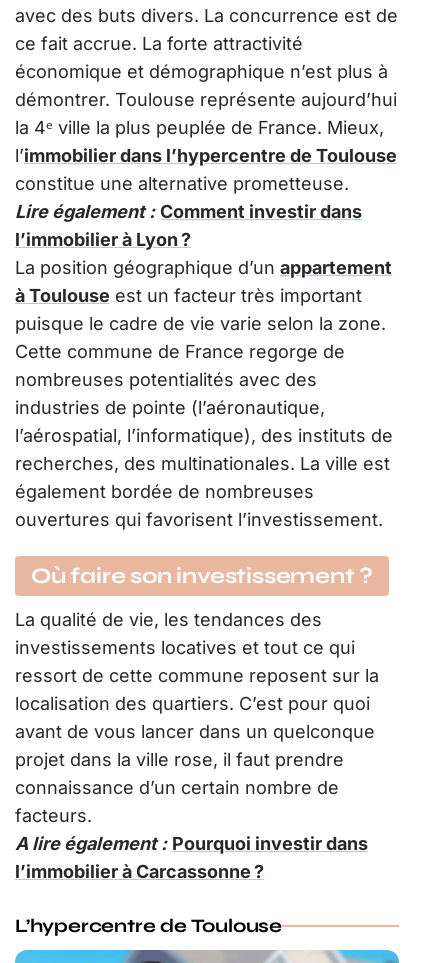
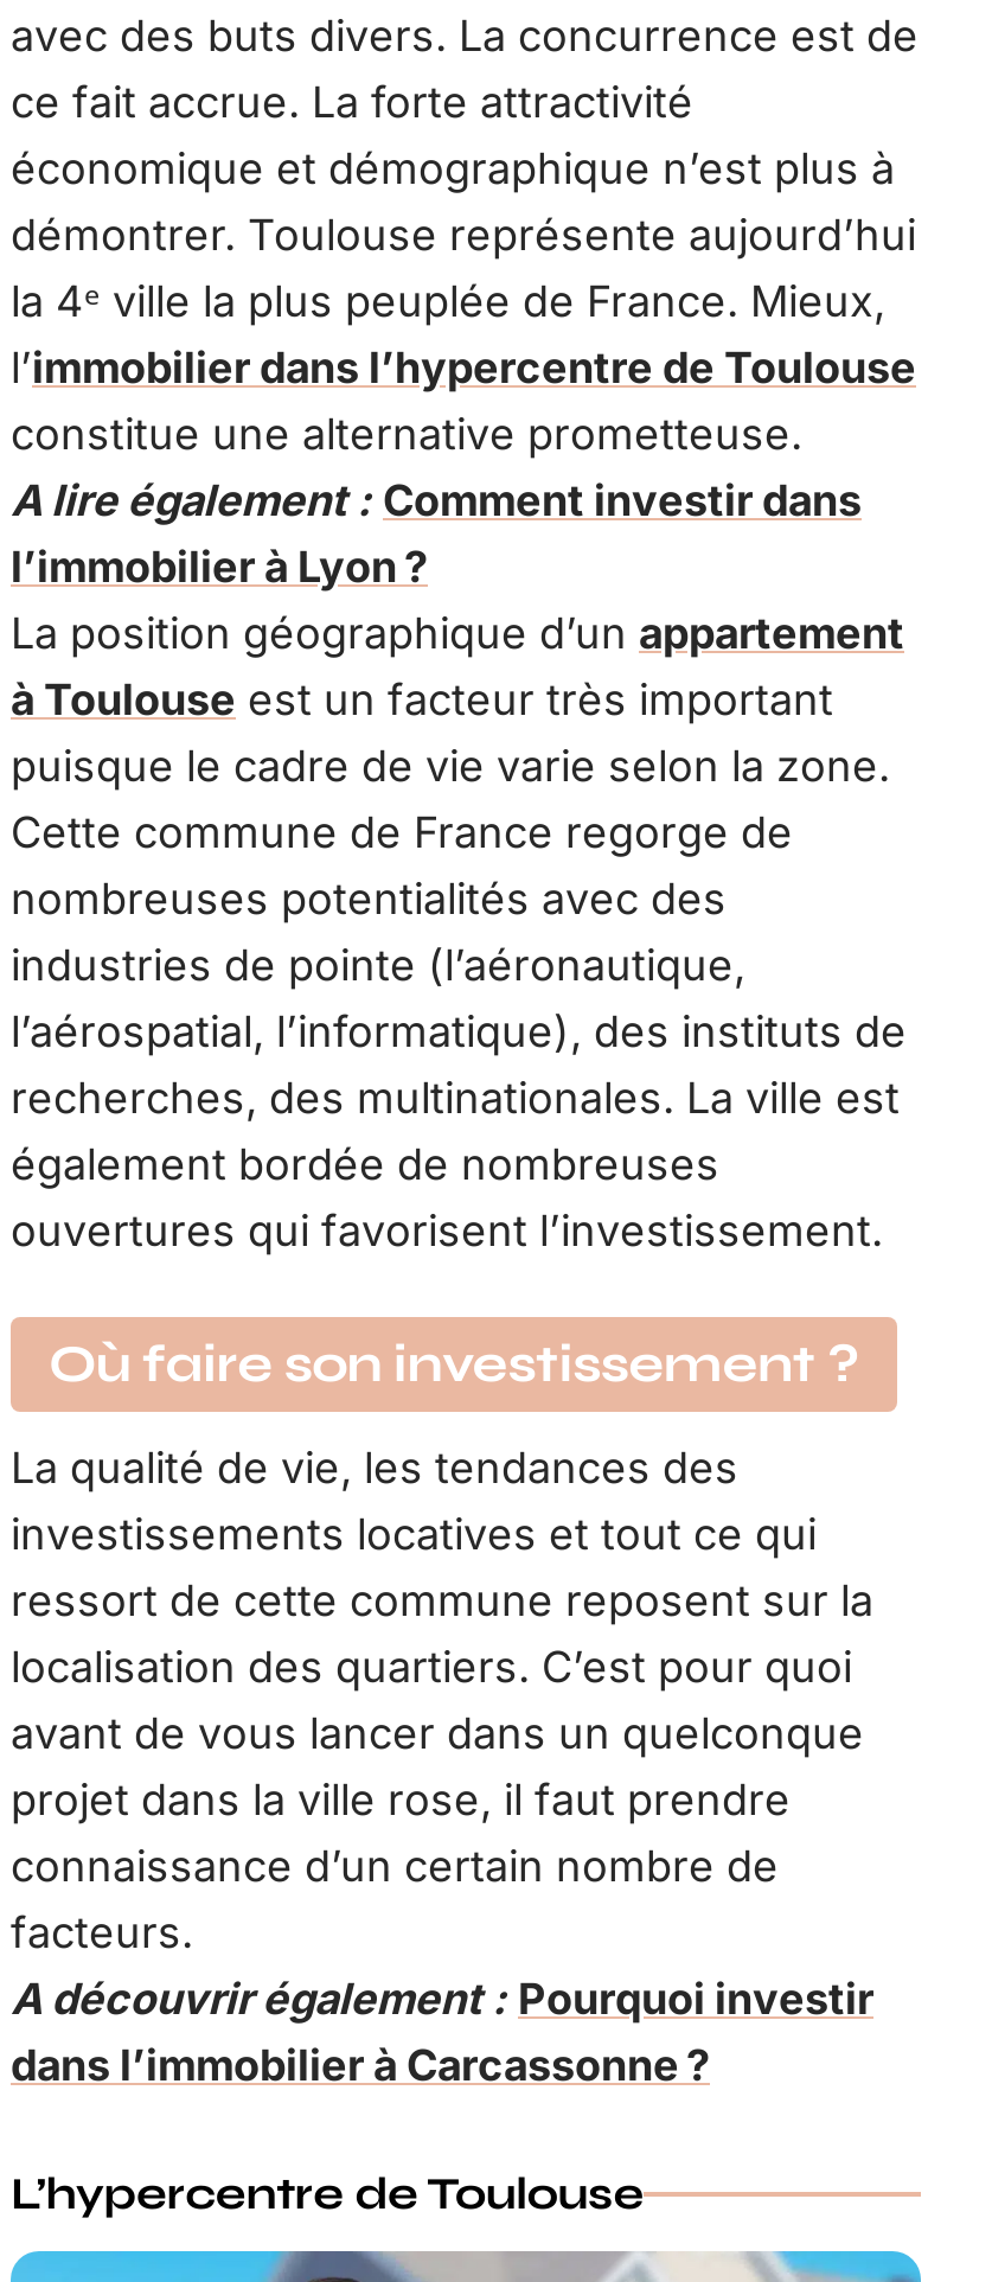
[15,201,362,222] Lire également : Comment investir dans -> [11,475,862,525] A lire également : Comment investir dans
[15,833,368,882] A lire également : Pourquoi investir dans | l’immobilier à Carcassonne ? -> [11,1973,873,2089] A découvrir également : Pourquoi investir | dans l’immobilier à Carcassonne ?

